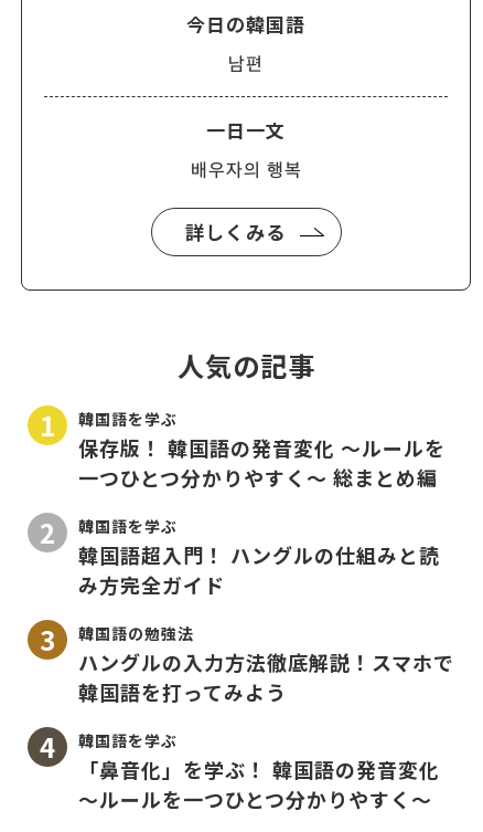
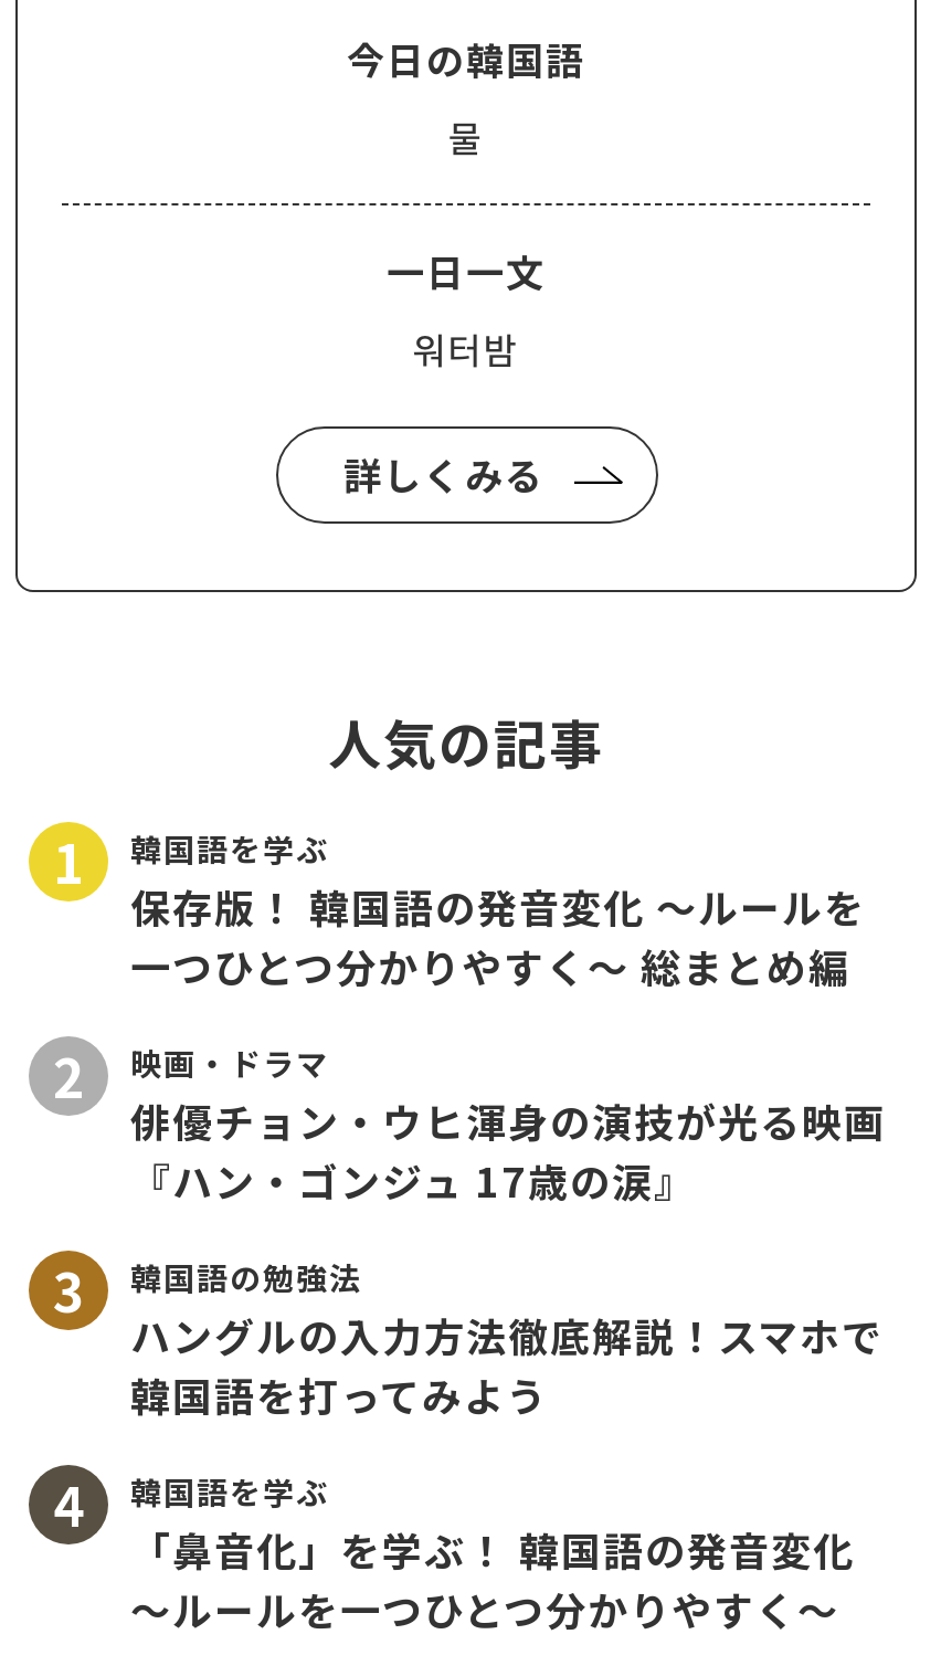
[228,49,264,77] 남편 -> [448,109,484,164] 물
[190,155,302,183] 배우자의 행복 -> [413,321,519,377] 워터밤
[78,515,440,599] 韓国語を学ぶ | 韓国語超入門！ ハングルの仕組みと読 | み方完全ガイド -> [130,1042,886,1210] 映画・ドラマ | 俳優チョン・ウヒ渾身の演技が光る映画 | 『ハン・ゴンジュ 17歳の涙』

